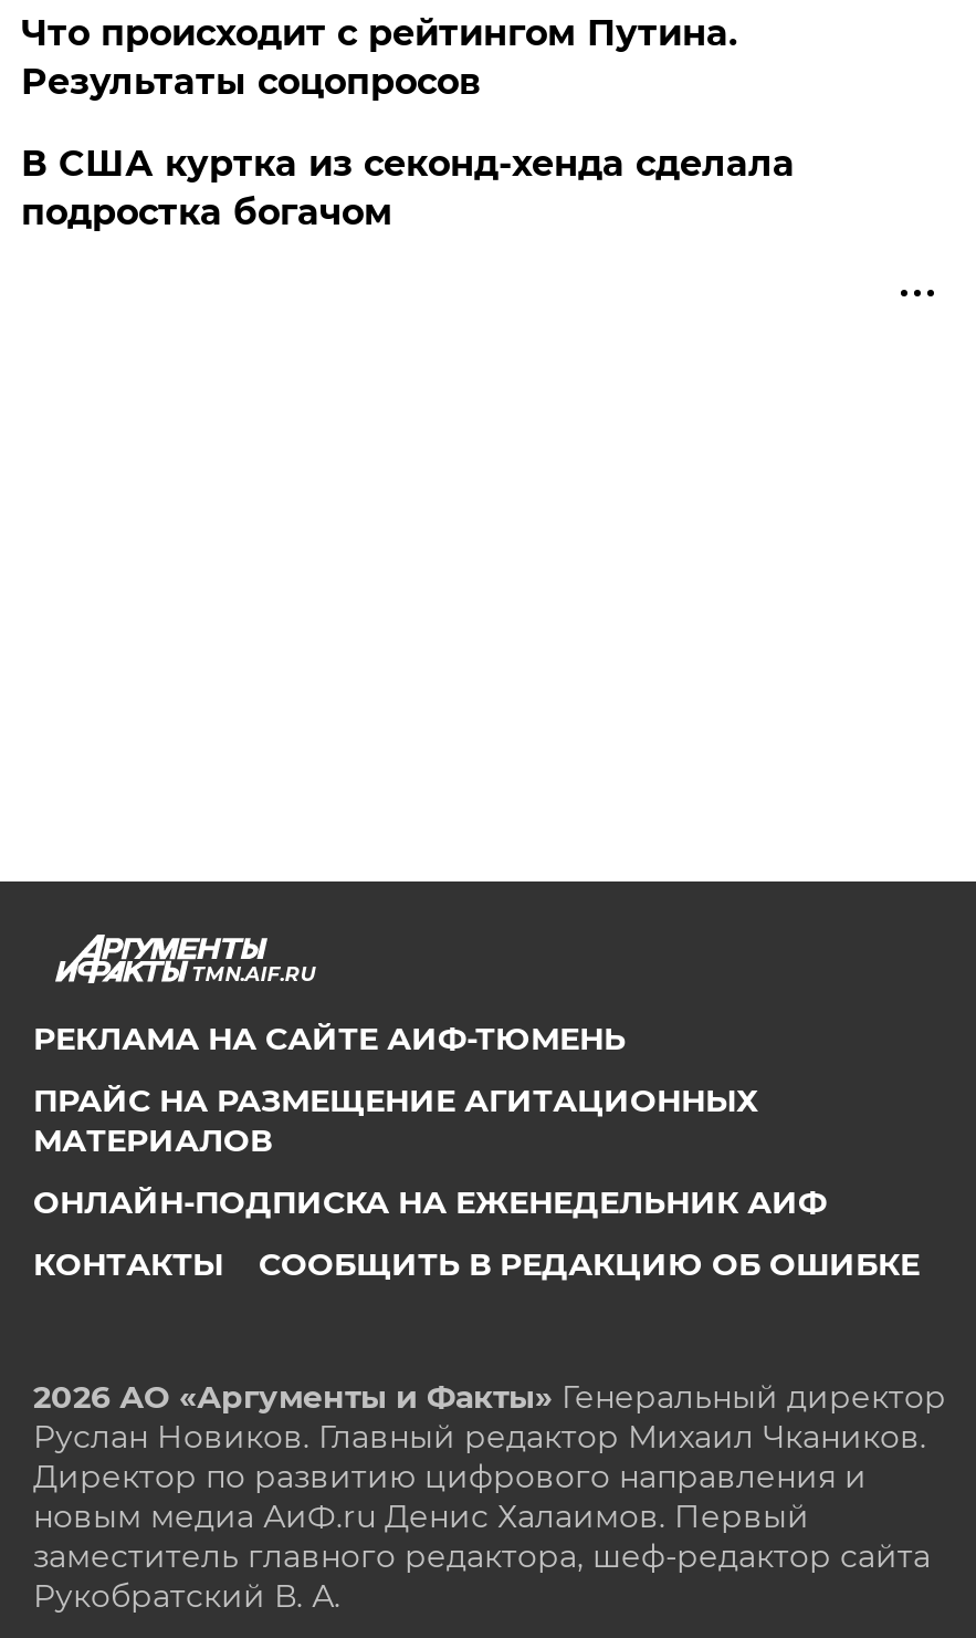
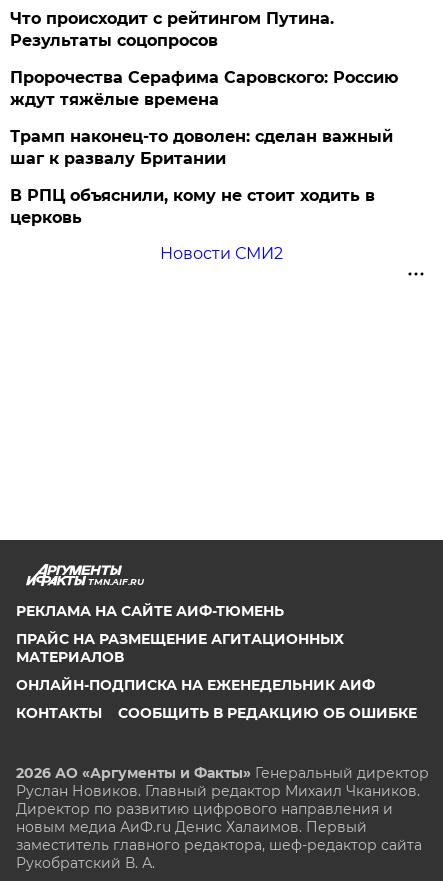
[21,142,795,233] В США куртка из секонд-хенда сделала | подростка богачом -> [10,68,398,263] Пророчества Серафима Саровского: Россию | ждут тяжёлые времена | Трамп наконец-то доволен: сделан важный | шаг к развалу Британии | В РПЦ объяснили, кому не стоит ходить в | церковь | Новости СМИ2

